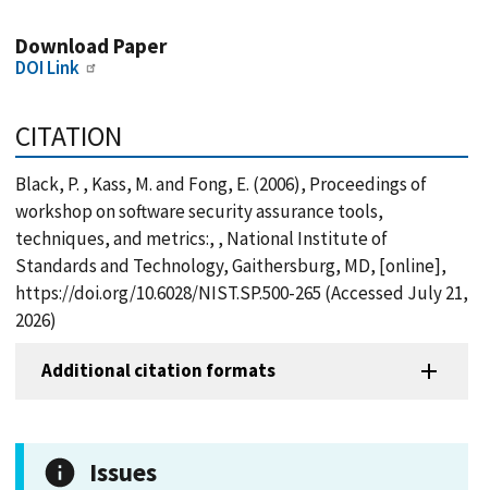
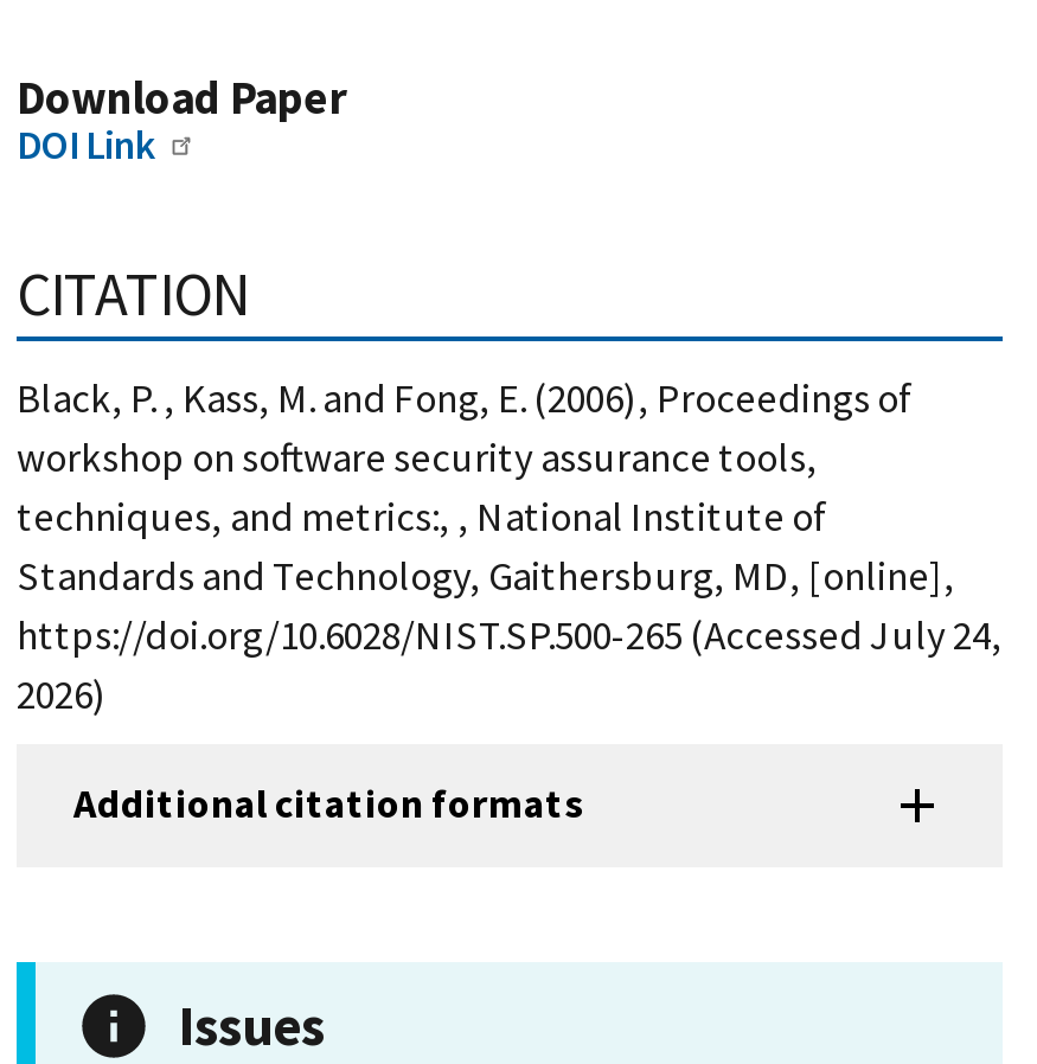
[15,281,468,305] https://doi.org/10.6028/NIST.SP.500-265 (Accessed July 21, -> [17,609,1003,661] https://doi.org/10.6028/NIST.SP.500-265 (Accessed July 24,

